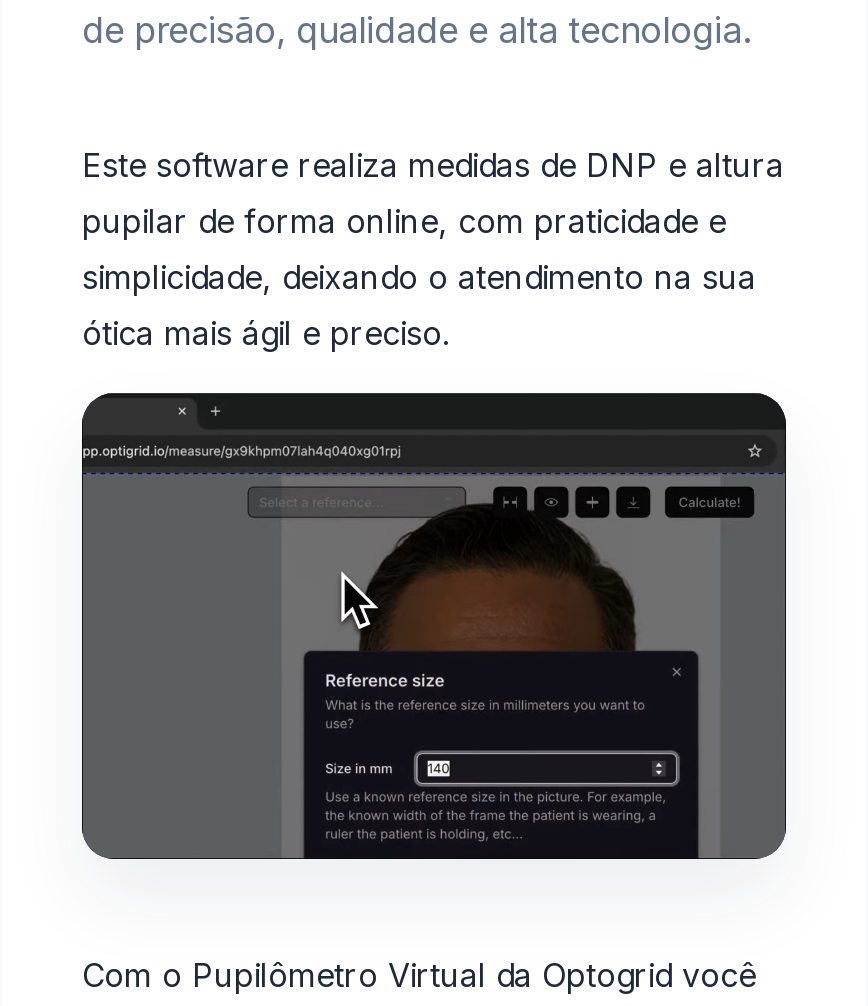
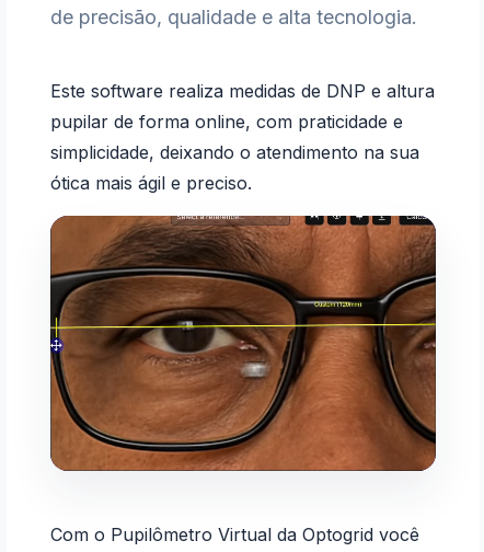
[82,391,786,861] [image] -> [50,215,436,472] [image]

